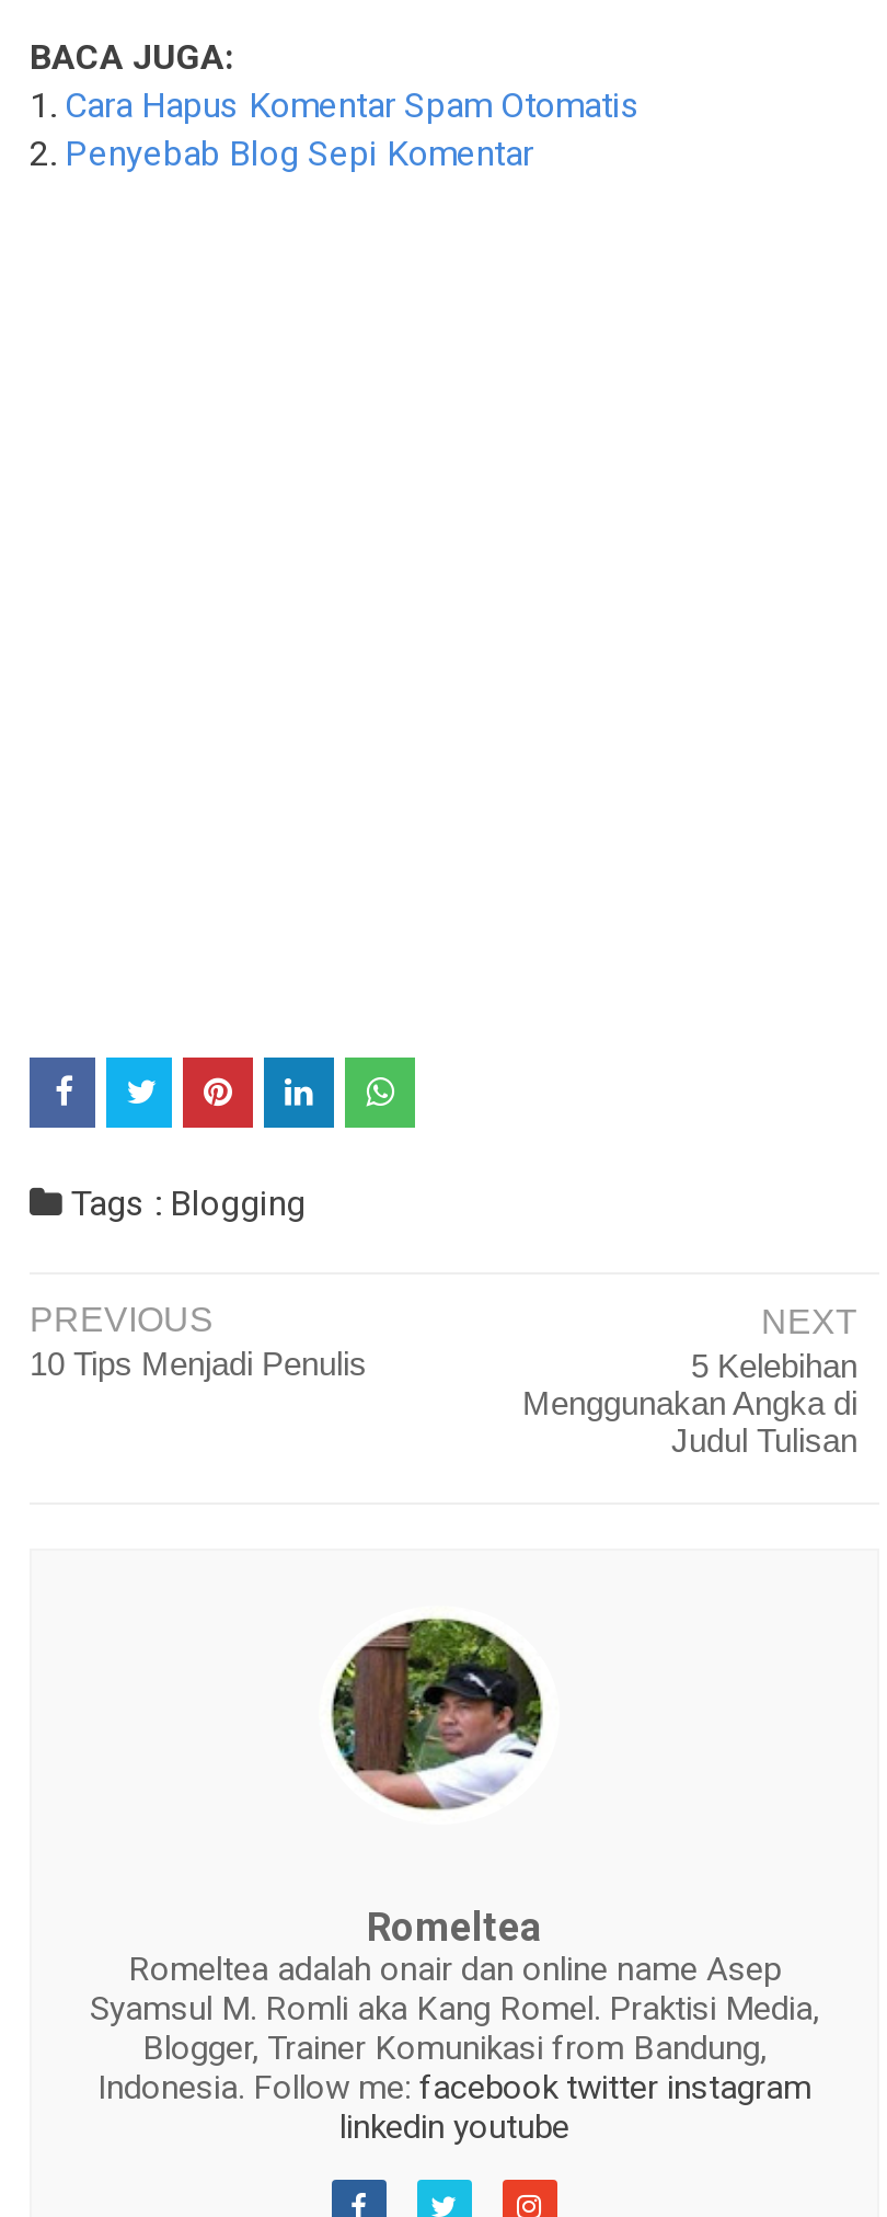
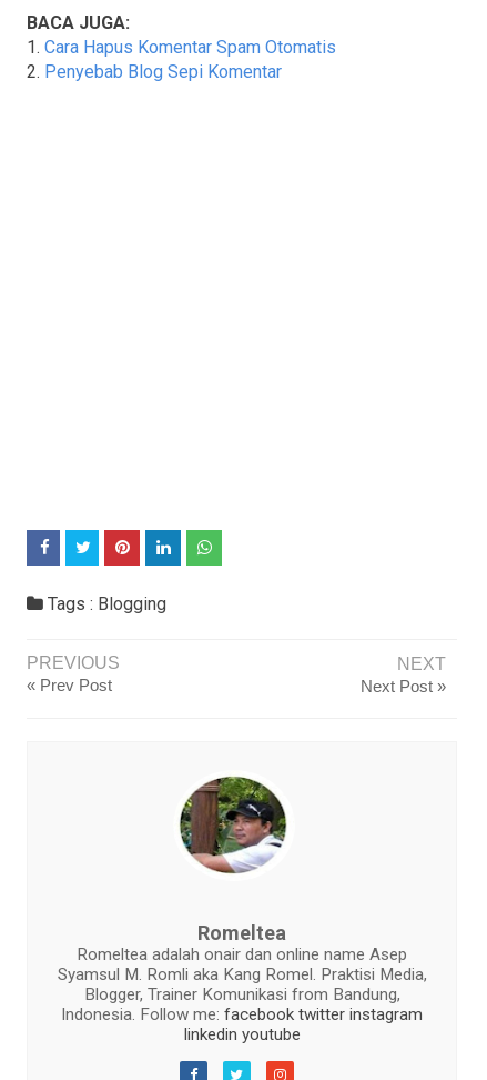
[30,1345,367,1382] 10 Tips Menjadi Penulis -> [27,676,112,695] « Prev Post
[522,1347,857,1459] 5 Kelebihan | Menggunakan Angka di | Judul Tulisan -> [361,677,446,696] Next Post »

